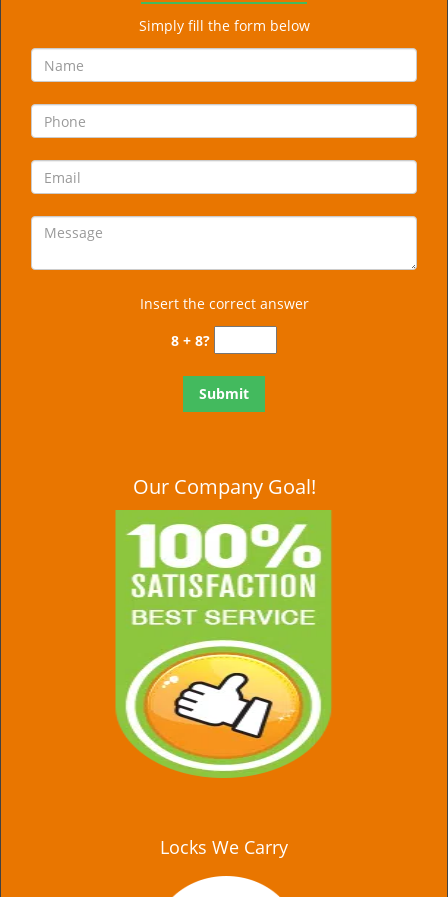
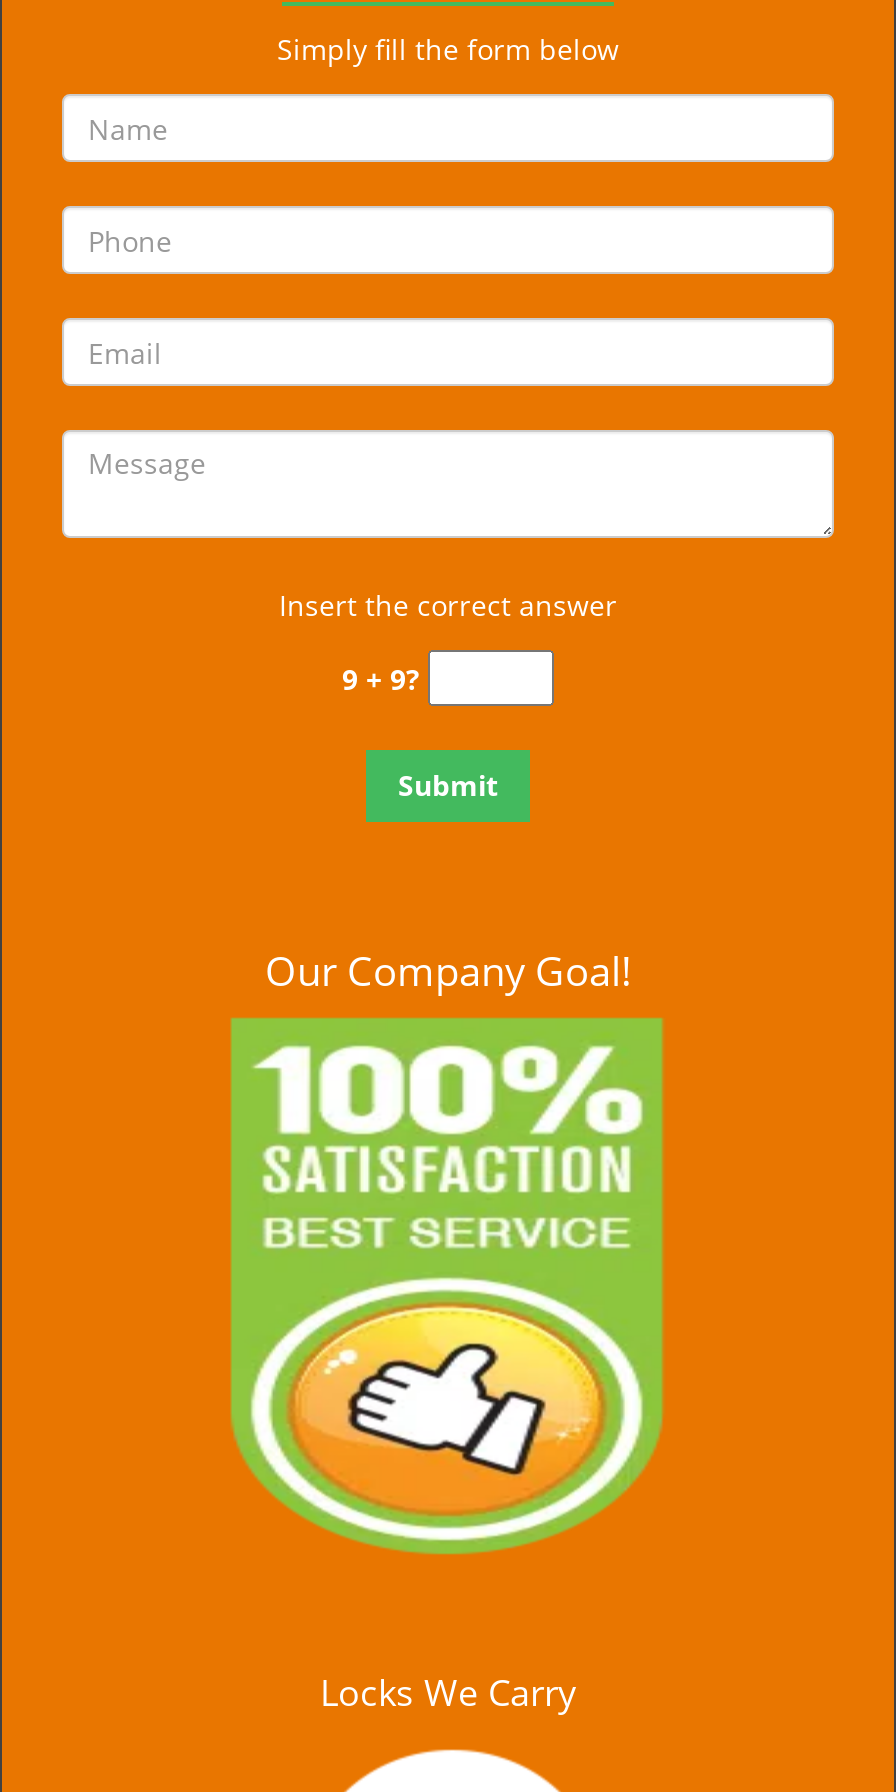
[171,331,210,350] 8 + 8? -> [342,660,420,698] 9 + 9?

